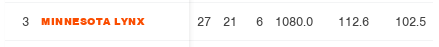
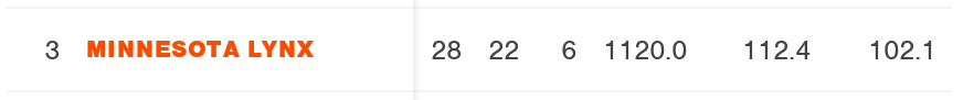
[197,13,211,30] 27 -> [431,31,462,68] 28
[223,13,237,30] 21 -> [488,31,519,68] 22
[275,13,313,30] 1080.0 -> [603,31,687,68] 1120.0
[338,13,369,30] 112.6 -> [742,31,811,68] 112.4
[395,13,426,30] 102.5 -> [868,31,936,68] 102.1

